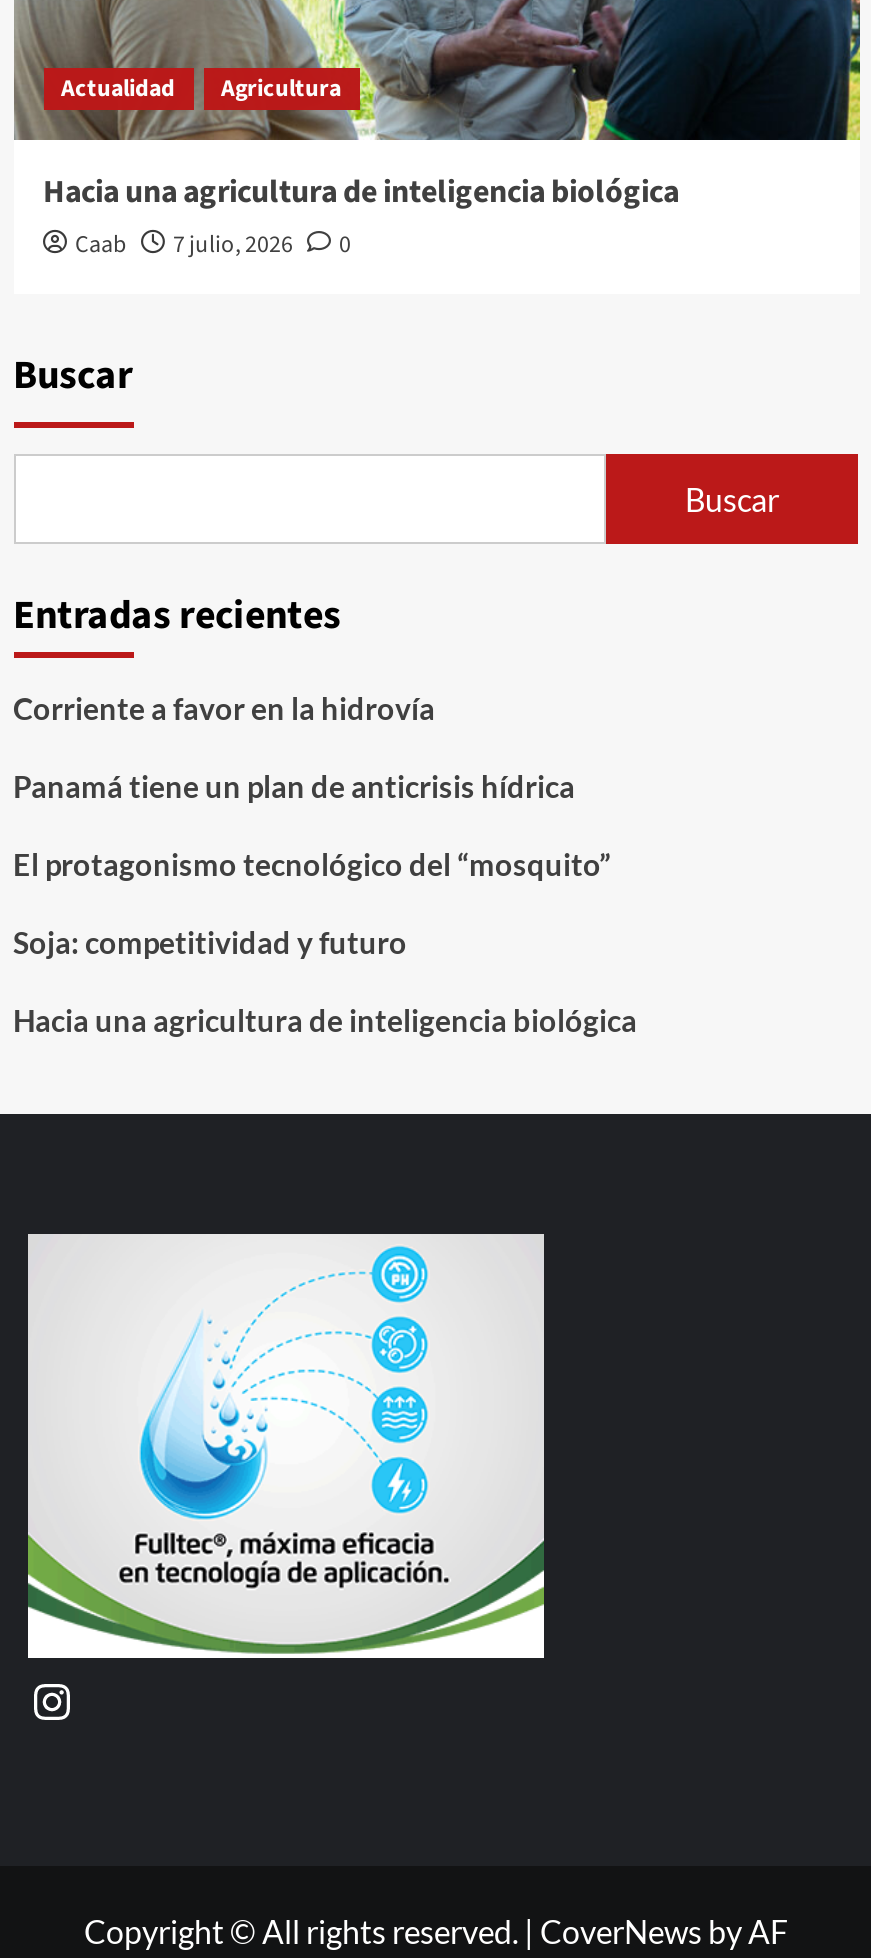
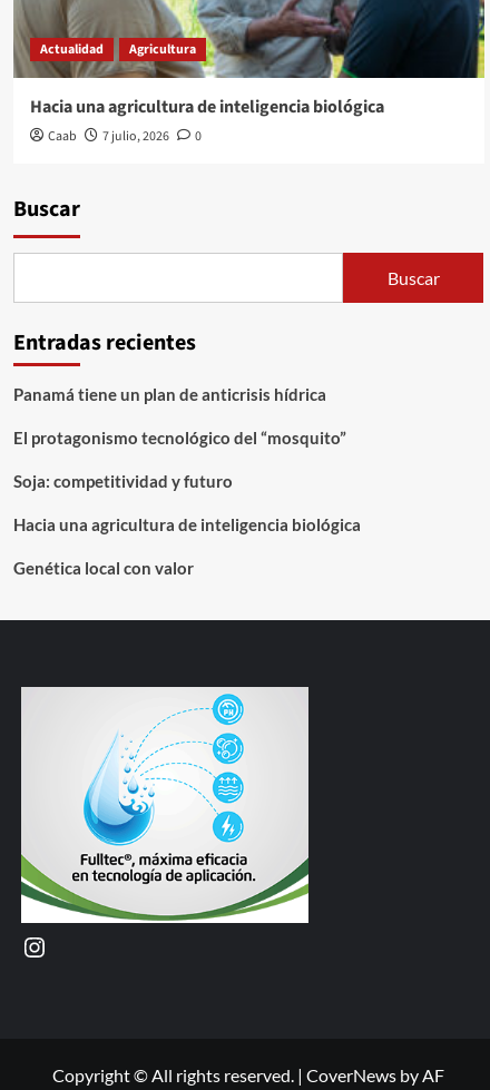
[13,690,435,726] Corriente a favor en la hidrovía -> none
moved [13,768,637,1038] -> [13,384,360,535]: Panamá tiene un plan de anticrisis hídrica | El protagonismo tecnológico del “mosquito” | Soja: competitividad y futuro | Hacia una agricultura de inteligencia biológica
none -> [13,558,193,578] Genética local con valor

